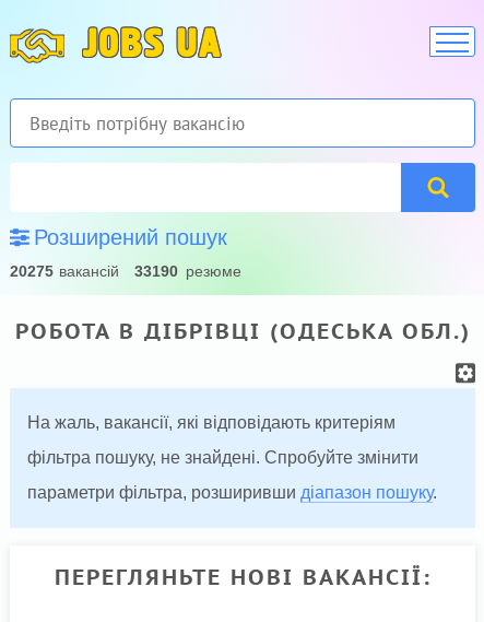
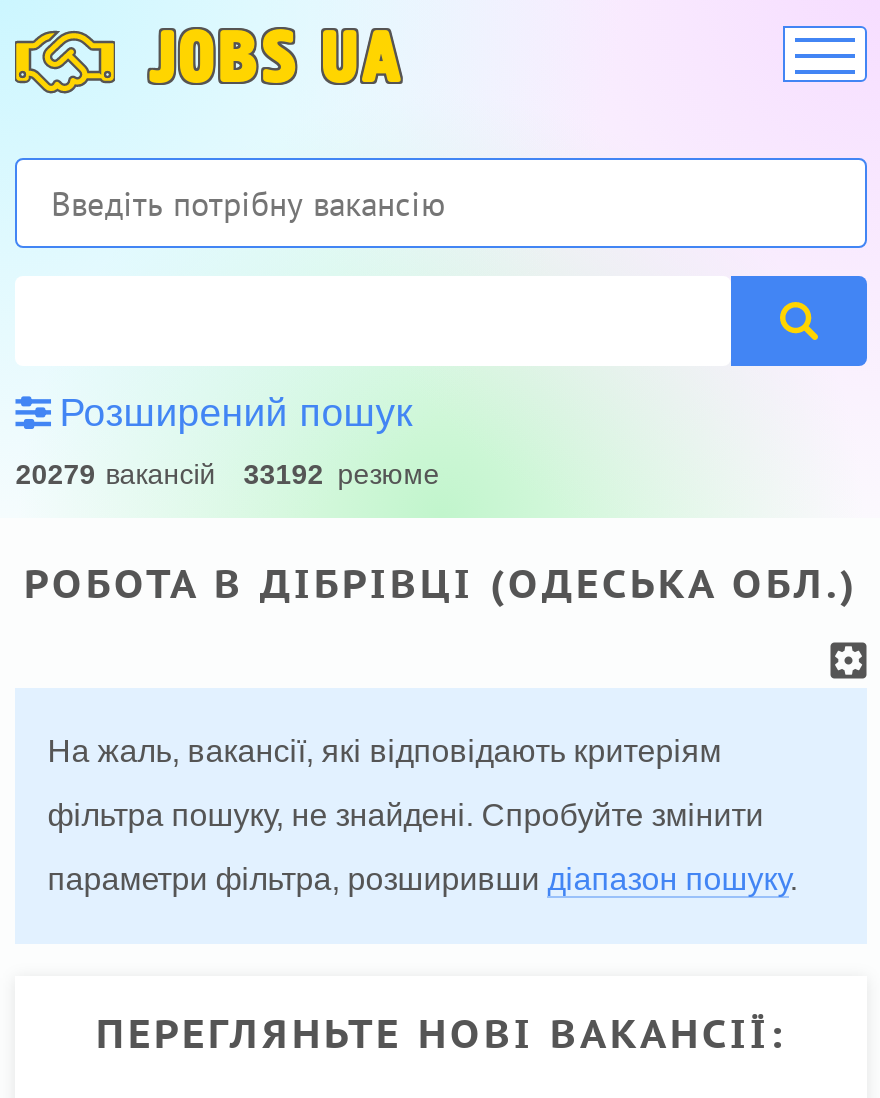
[10,262,119,280] 20275 вакансій -> [15,458,215,490] 20279 вакансій
[135,262,242,280] 33190 резюме -> [243,458,439,490] 33192 резюме

